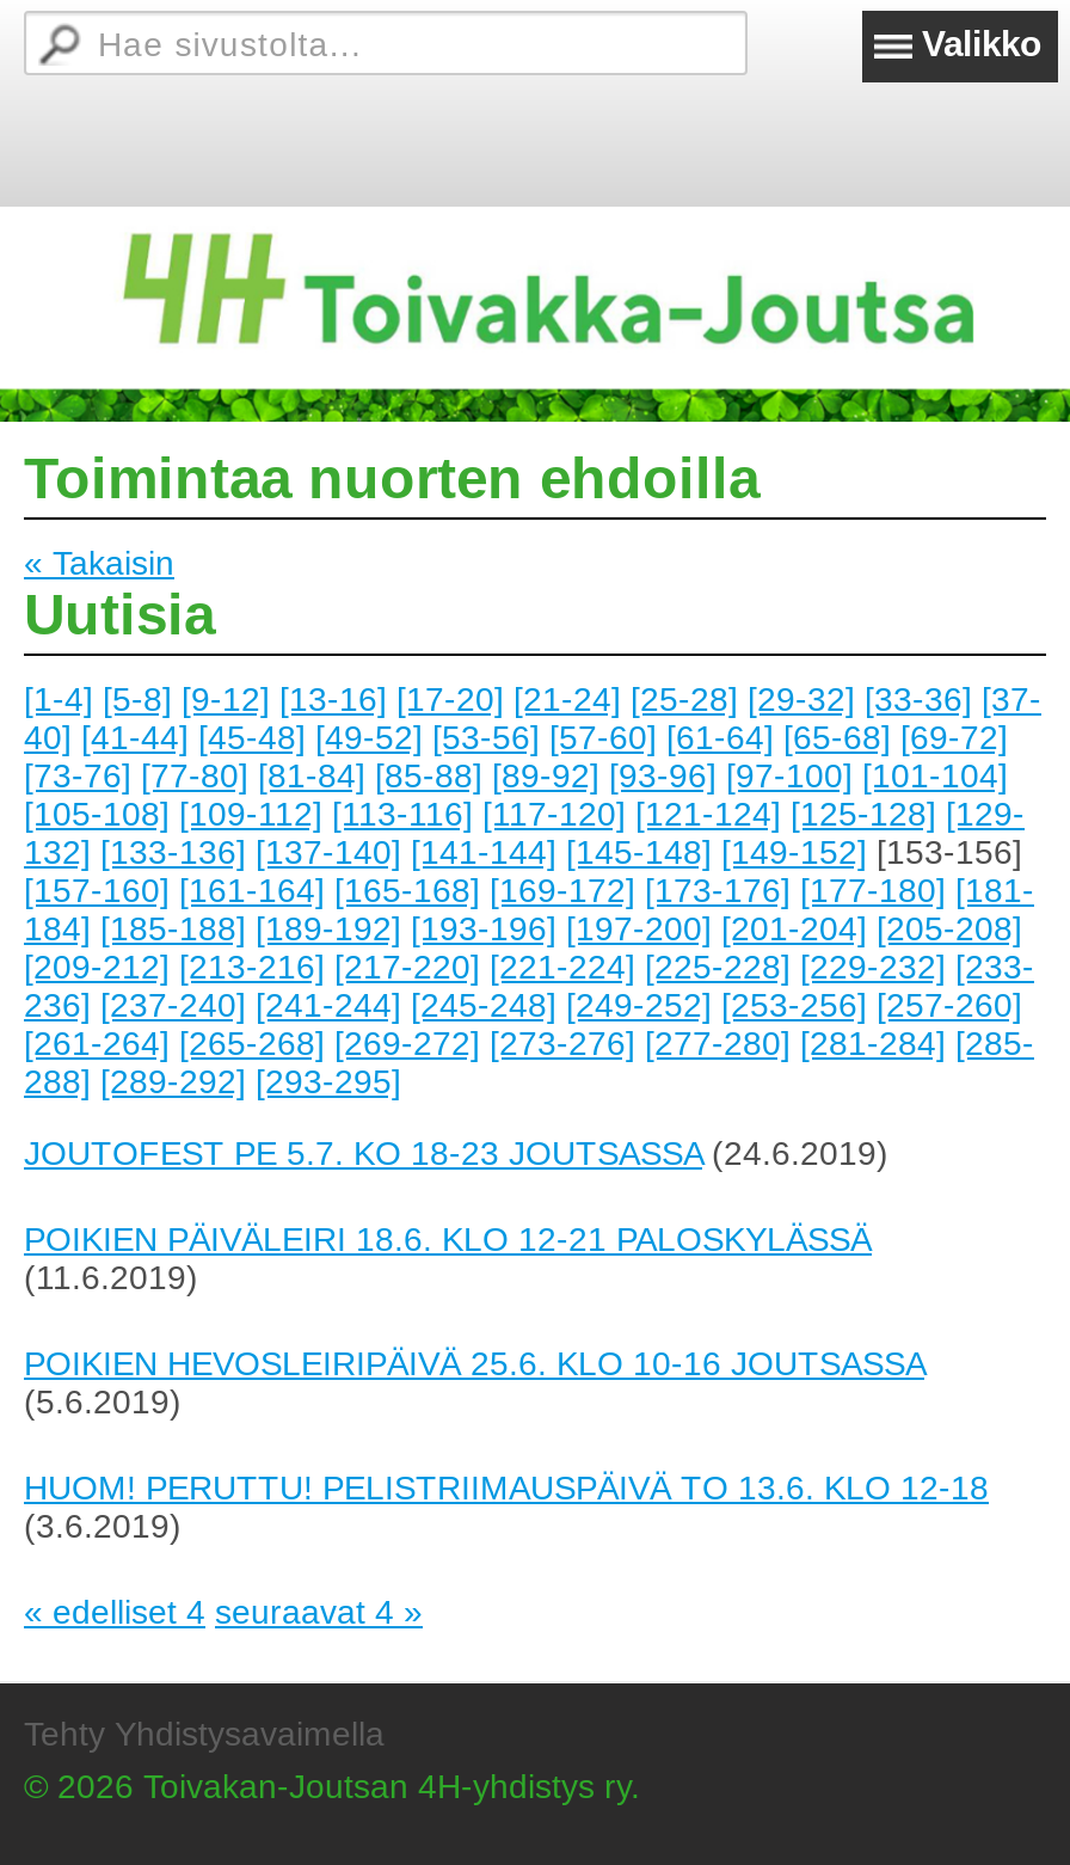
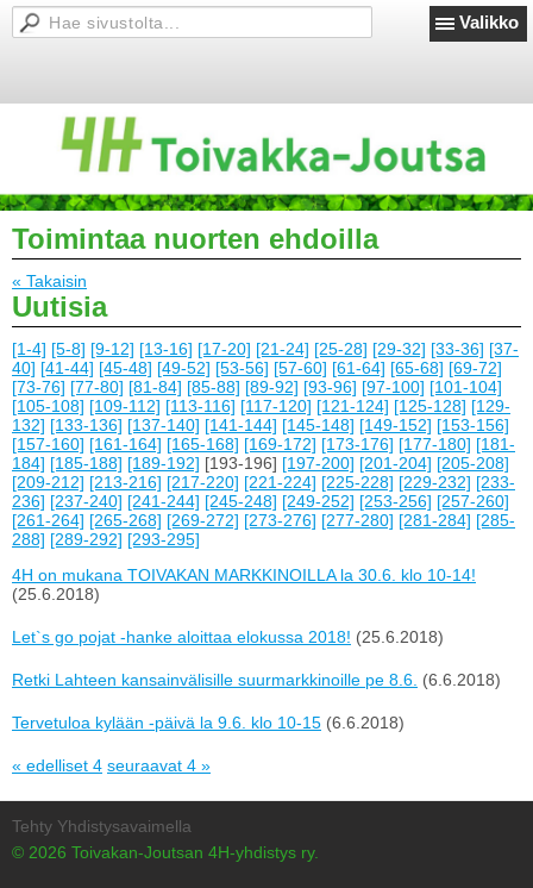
[24,1134,888,1172] JOUTOFEST PE 5.7. KO 18-23 JOUTSASSA (24.6.2019) -> [12,565,476,604] 4H on mukana TOIVAKAN MARKKINOILLA la 30.6. klo 10-14! | (25.6.2018)
[24,1220,872,1296] POIKIEN PÄIVÄLEIRI 18.6. KLO 12-21 PALOSKYLÄSSÄ | (11.6.2019) -> [12,627,444,646] Let`s go pojat -hanke aloittaa elokussa 2018! (25.6.2018)
[24,1344,924,1421] POIKIEN HEVOSLEIRIPÄIVÄ 25.6. KLO 10-16 JOUTSASSA | (5.6.2019) -> [12,670,501,689] Retki Lahteen kansainvälisille suurmarkkinoille pe 8.6. (6.6.2018)
[24,1468,989,1545] HUOM! PERUTTU! PELISTRIIMAUSPÄIVÄ TO 13.6. KLO 12-18 | (3.6.2019) -> [12,713,405,732] Tervetuloa kylään -päivä la 9.6. klo 10-15 (6.6.2018)

